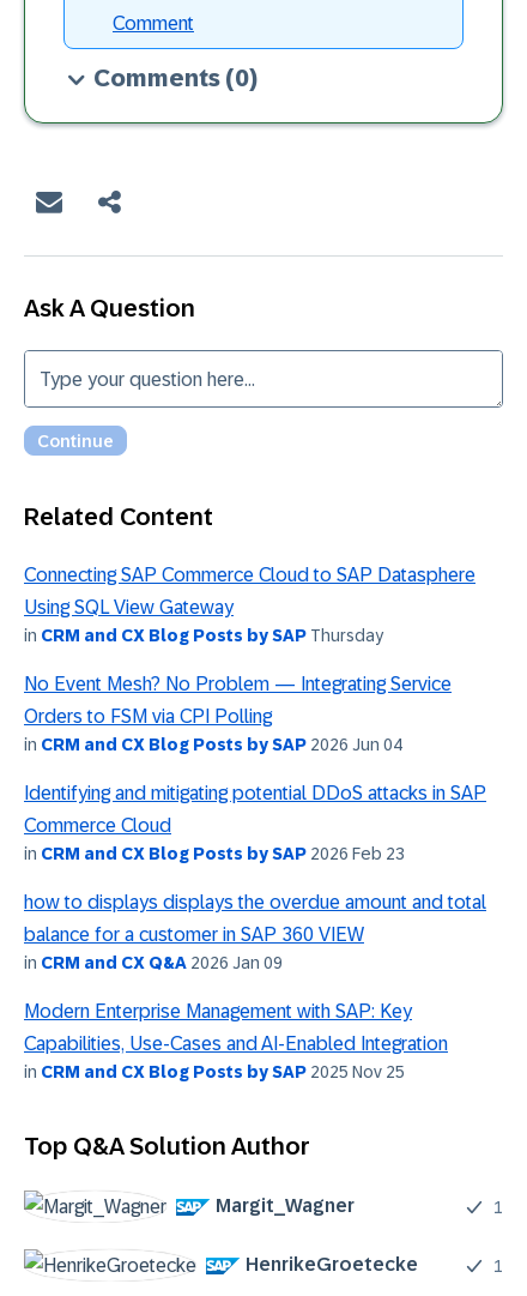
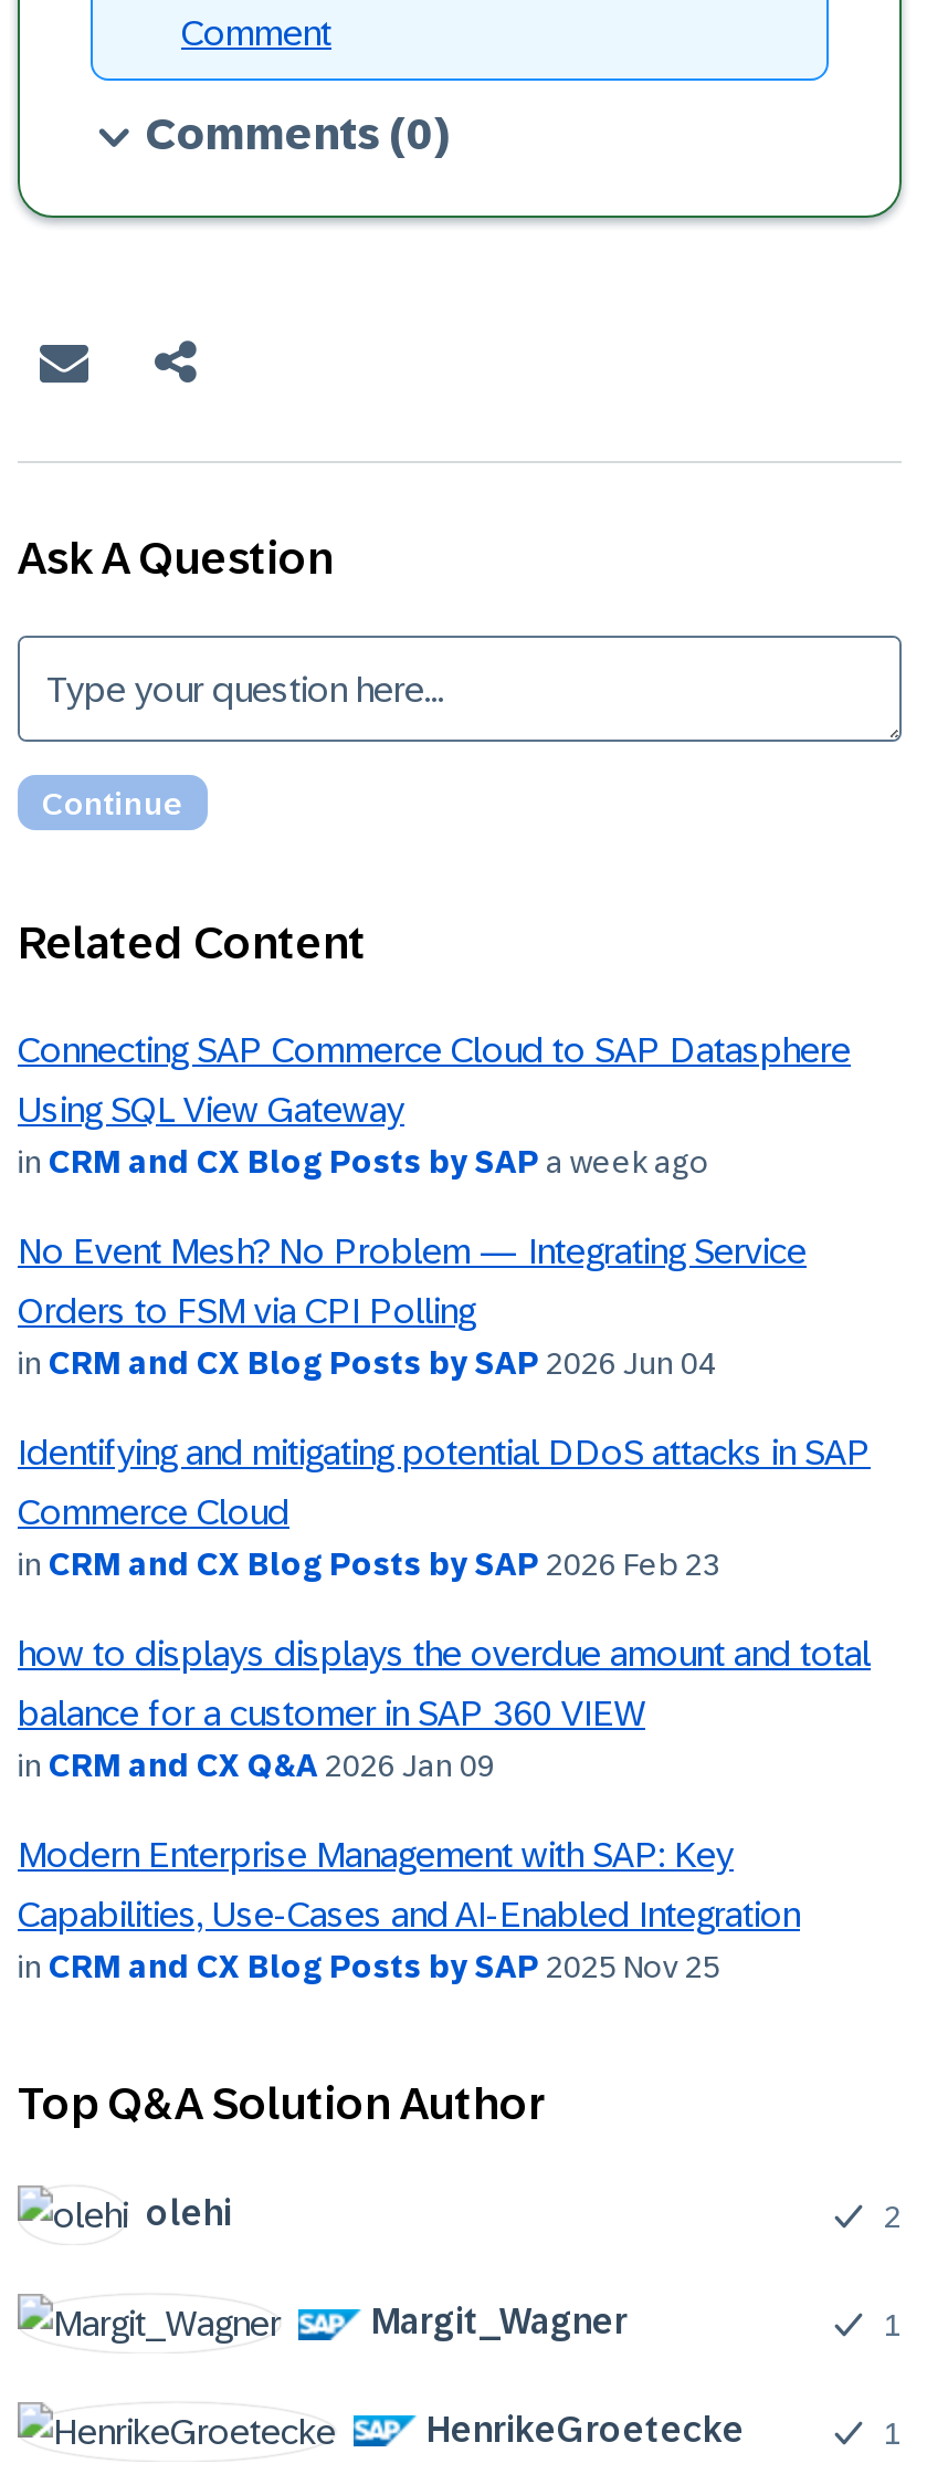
[24,626,383,645] in CRM and CX Blog Posts by SAP Thursday -> [18,1145,709,1180] in CRM and CX Blog Posts by SAP a week ago
none -> [146,2194,902,2234] olehi | 2

